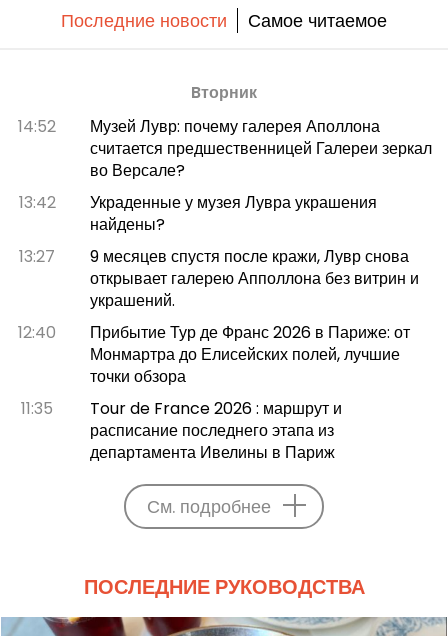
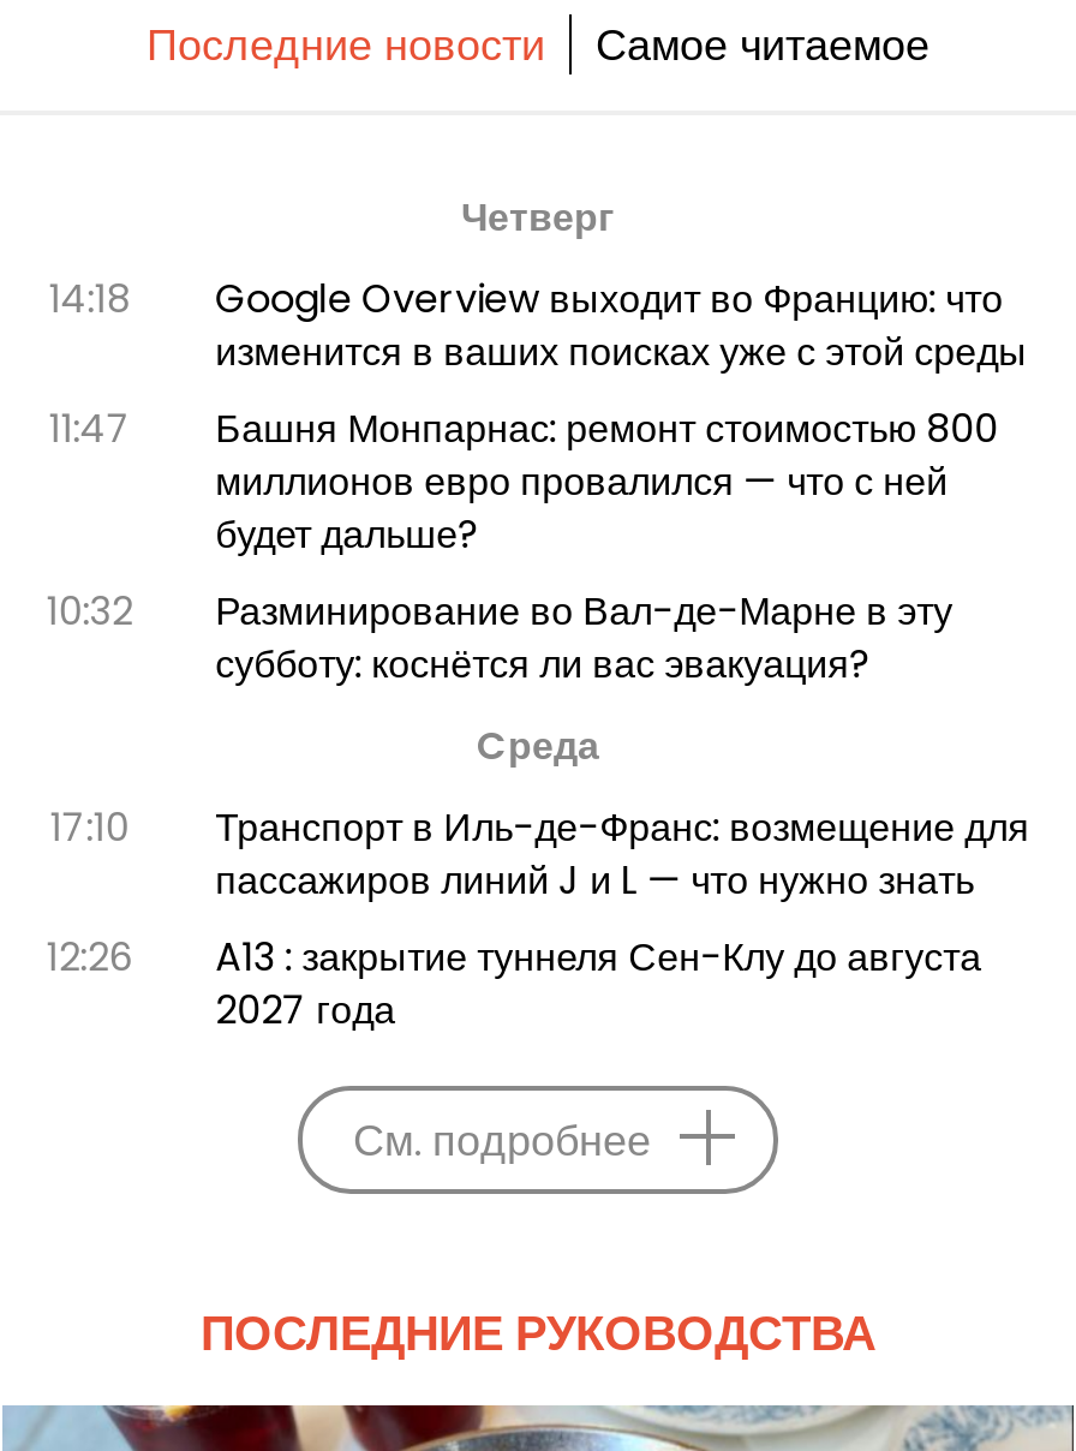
[18,81,432,464] Bторник | 14:52 | Музей Лувр: почему галерея Аполлона | считается предшественницей Галереи зеркал | во Версале? | 13:42 | Украденные у музея Лувра украшения | найдены? | 13:27 | 9 месяцев спустя после кражи, Лувр снова | открывает галерею Апполлона без витрин и | украшений. | 12:40 | Прибытие Тур де Франс 2026 в Париже: от | Монмартра до Елисейских полей, лучшие | точки обзора | 11:35 | Tour de France 2026 : маршрут и | расписание последнего этапа из | департамента Ивелины в Париж -> [46,190,1030,1038] Четверг | 14:18 | Google Overview выходит во Францию: что | изменится в ваших поисках уже с этой среды | 11:47 | Башня Монпарнас: ремонт стоимостью 800 | миллионов евро провалился — что с ней | будет дальше? | 10:32 | Разминирование во Вал-де-Марне в эту | субботу: коснётся ли вас эвакуация? | Cреда | 17:10 | Транспорт в Иль-де-Франс: возмещение для | пассажиров линий J и L — что нужно знать | 12:26 | A13 : закрытие туннеля Сен-Клу до августа | 2027 года

